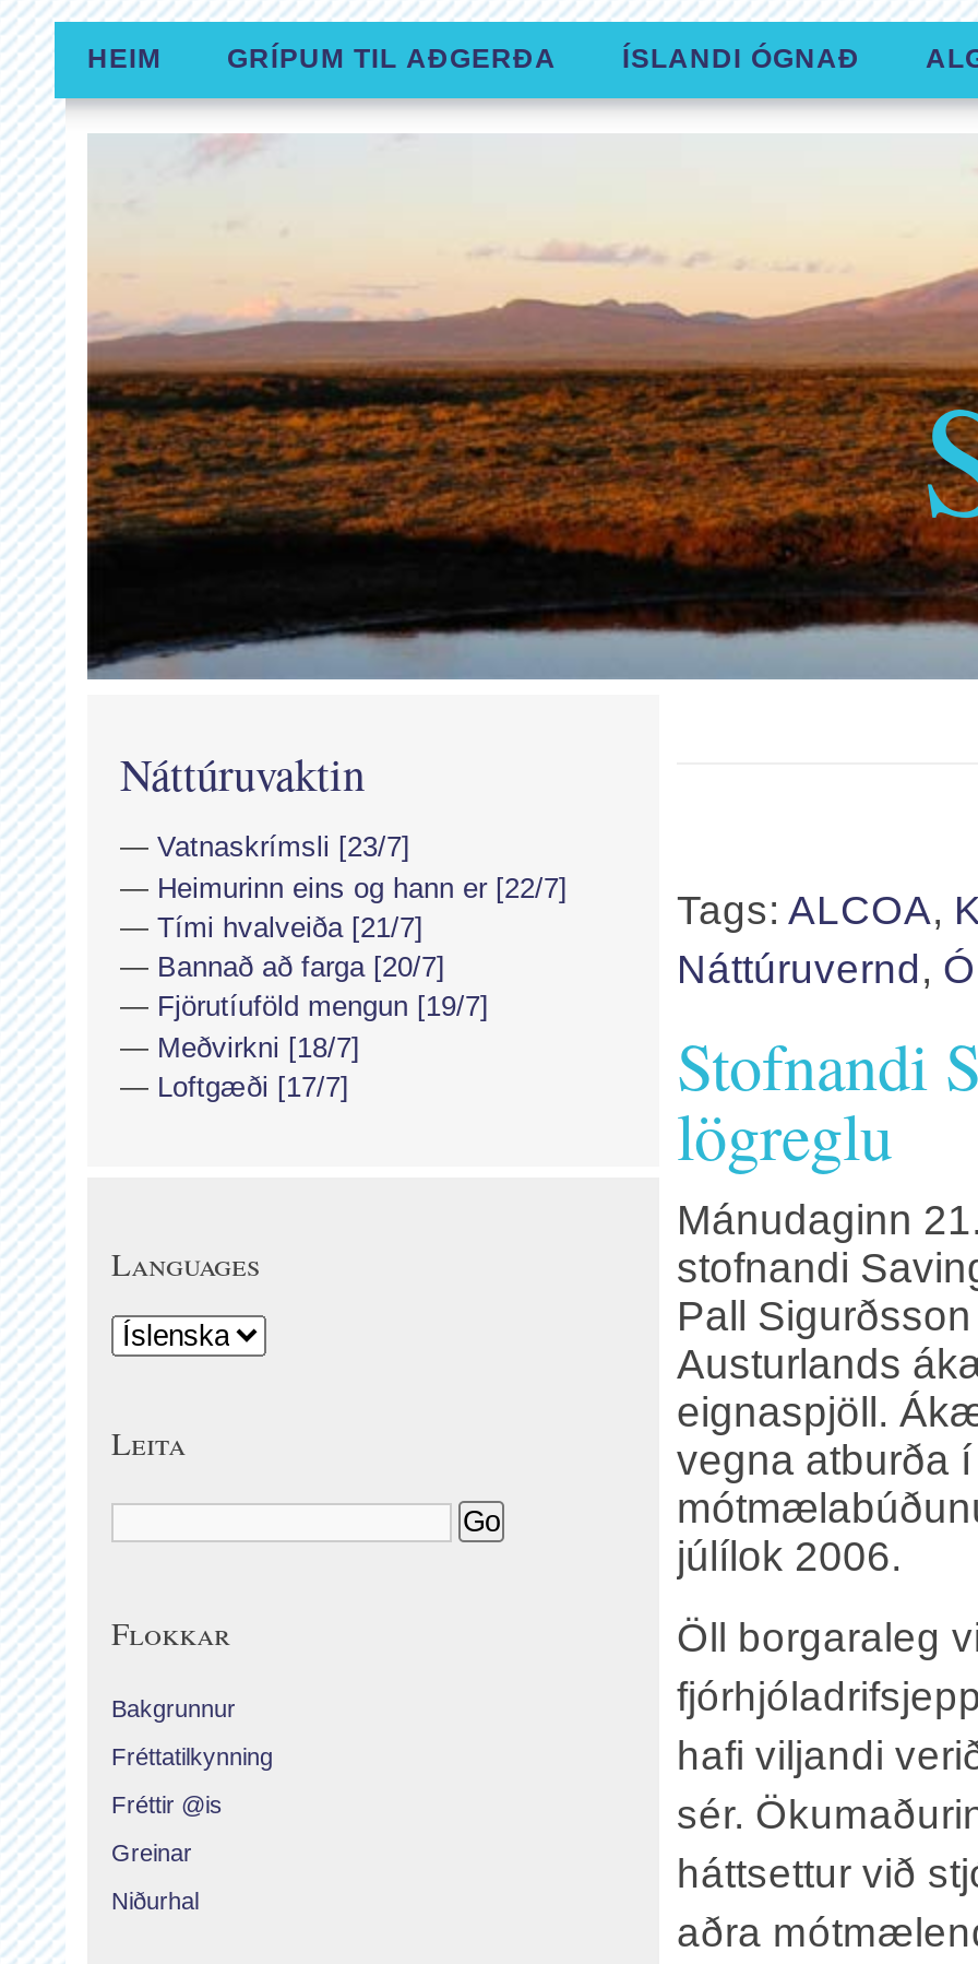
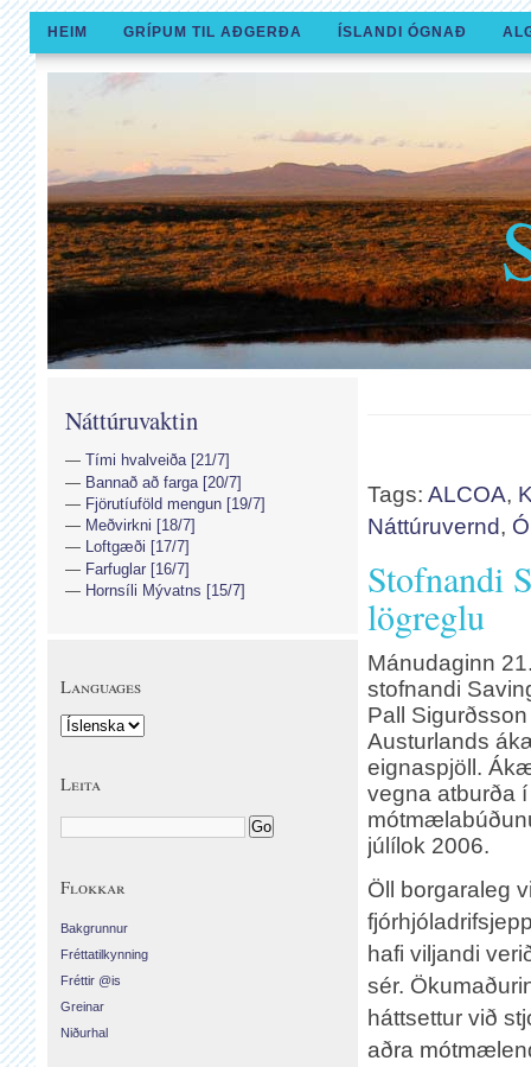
[157,831,568,904] Vatnaskrímsli [23/7] | Heimurinn eins og hann er [22/7] -> none
moved [157,911,489,1103] -> [85,452,265,556]: Tími hvalveiða [21/7] | Bannað að farga [20/7] | Fjörutíuföld mengun [19/7] | Meðvirkni [18/7] | Loftgæði [17/7]
none -> [85,560,245,599] Farfuglar [16/7] | Hornsíli Mývatns [15/7]

